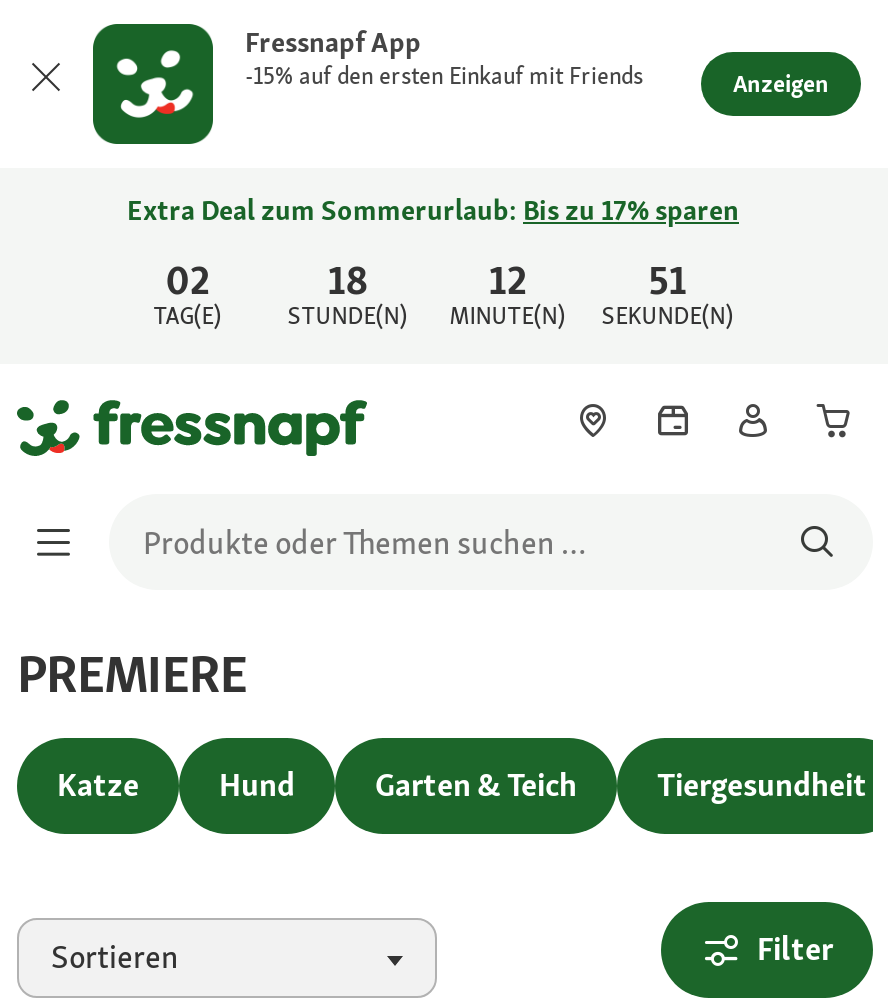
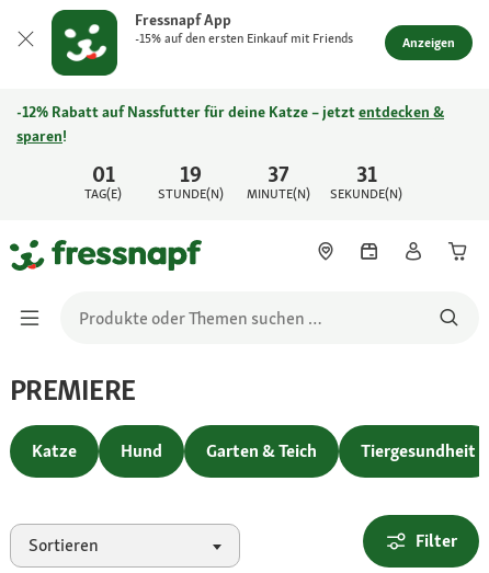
[127,192,739,228] Extra Deal zum Sommerurlaub: Bis zu 17% sparen -> [16,102,444,146] -12% Rabatt auf Nassfutter für deine Katze – jetzt entdecken & | sparen!
[166,254,210,306] 02 -> [92,160,115,188] 01
[328,254,368,306] 18 -> [180,160,202,188] 19
[489,254,527,306] 12 -> [268,160,290,188] 37
[649,254,687,306] 51 -> [356,160,377,188] 31

